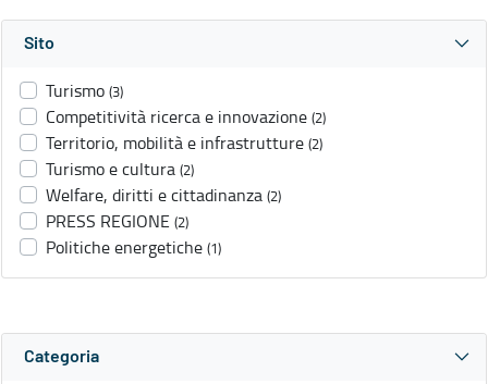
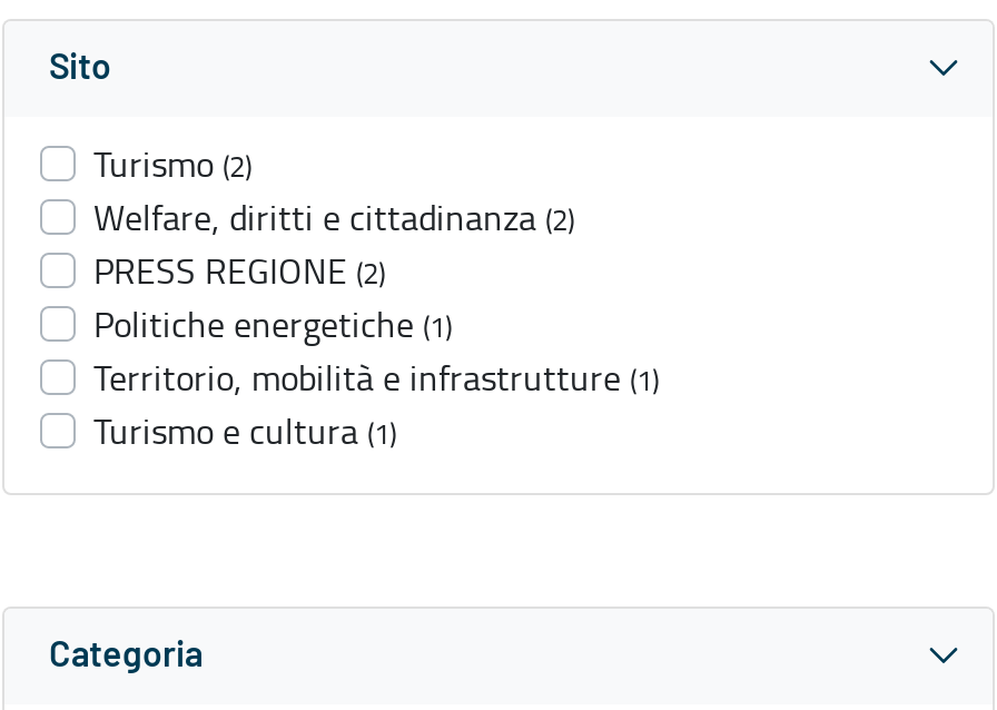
[46,79,326,181] Turismo (3) | Competitività ricerca e innovazione (2) | Territorio, mobilità e infrastrutture (2) | Turismo e cultura (2) -> [93,140,251,189] Turismo (2)
moved [46,183,281,259] -> [93,193,574,349]: Welfare, diritti e cittadinanza (2) | PRESS REGIONE (2) | Politiche energetiche (1)
none -> [93,353,659,456] Territorio, mobilità e infrastrutture (1) | Turismo e cultura (1)

